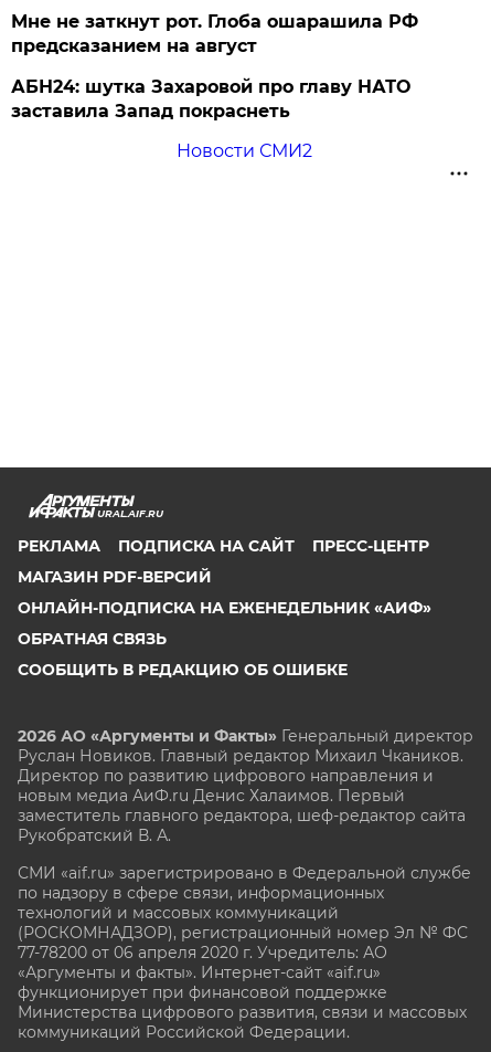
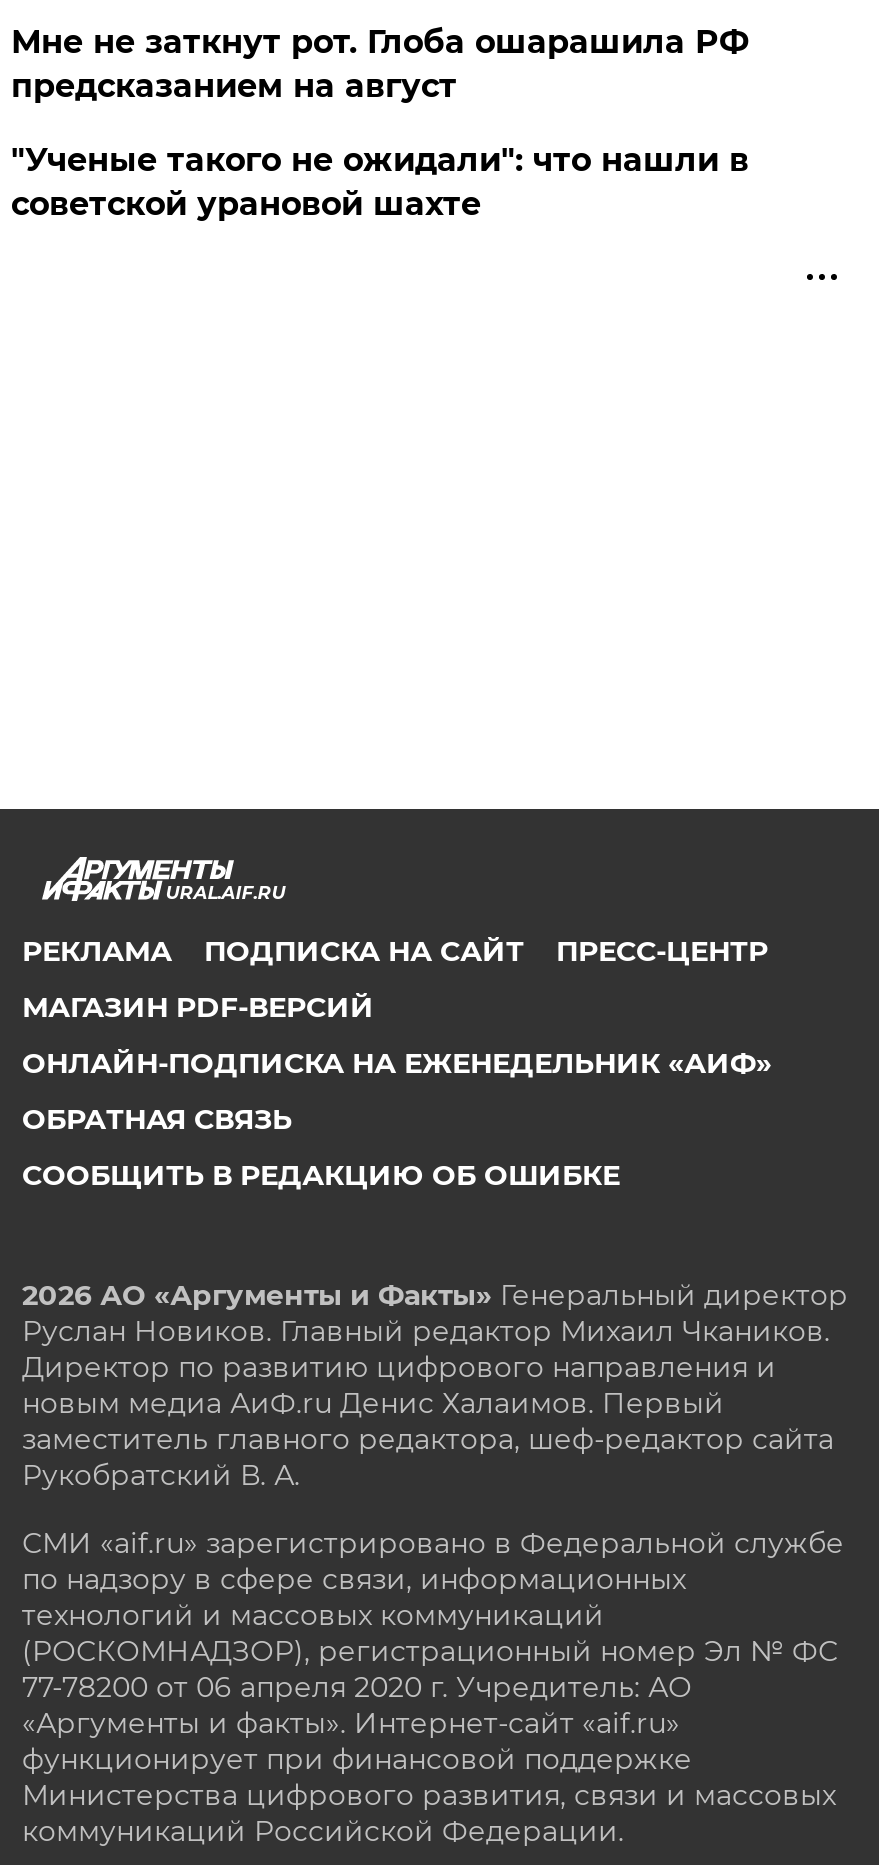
[11,76,411,161] АБН24: шутка Захаровой про главу НАТО | заставила Запад покраснеть | Новости СМИ2 -> [11,141,749,223] "Ученые такого не ожидали": что нашли в | советской урановой шахте

